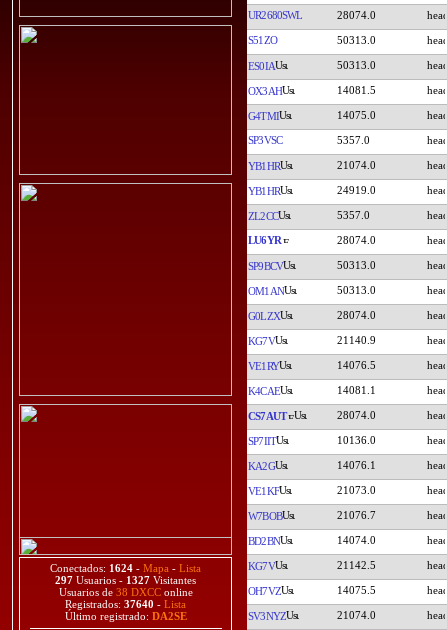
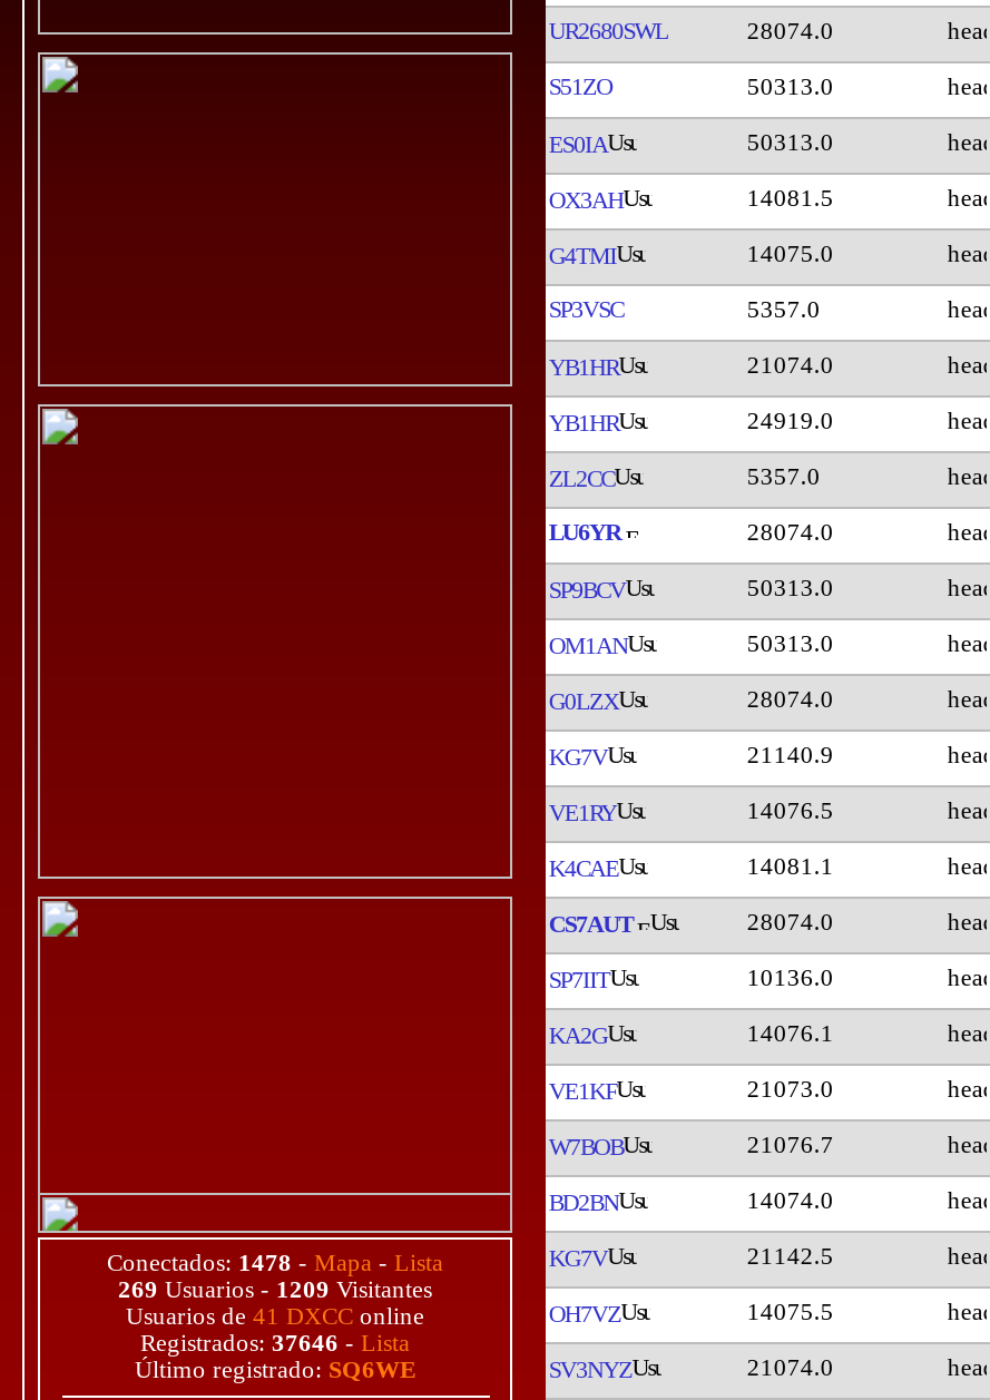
[50,562,201,574] Conectados: 1624 - Mapa - Lista -> [107,1249,443,1275] Conectados: 1478 - Mapa - Lista
[55,574,196,586] 297 Usuarios - 1327 Visitantes -> [118,1275,432,1302] 269 Usuarios - 1209 Visitantes
[58,586,192,598] Usuarios de 38 DXCC online -> [126,1302,424,1329] Usuarios de 41 DXCC online
[65,598,186,610] Registrados: 37640 - Lista -> [140,1329,410,1355] Registrados: 37646 - Lista
[64,610,186,622] Último registrado: DA2SE -> [135,1355,415,1382] Último registrado: SQ6WE

